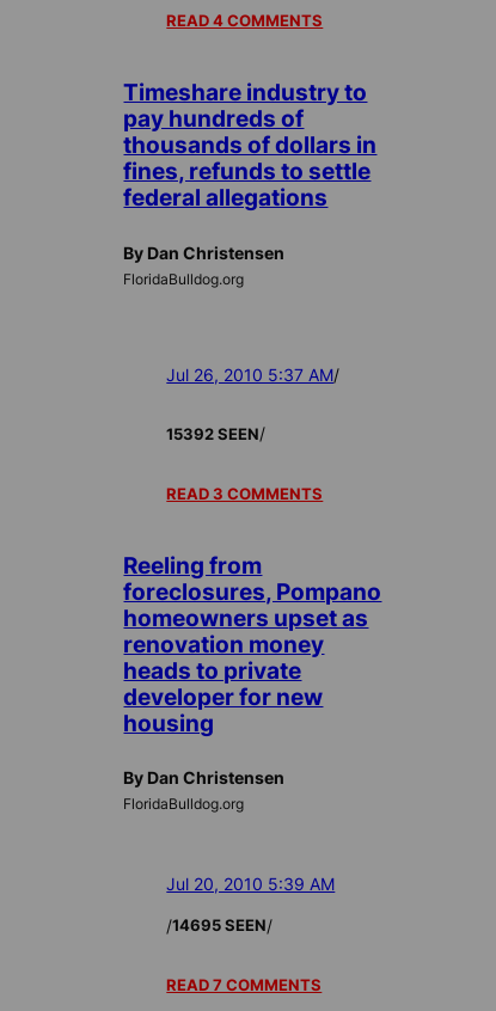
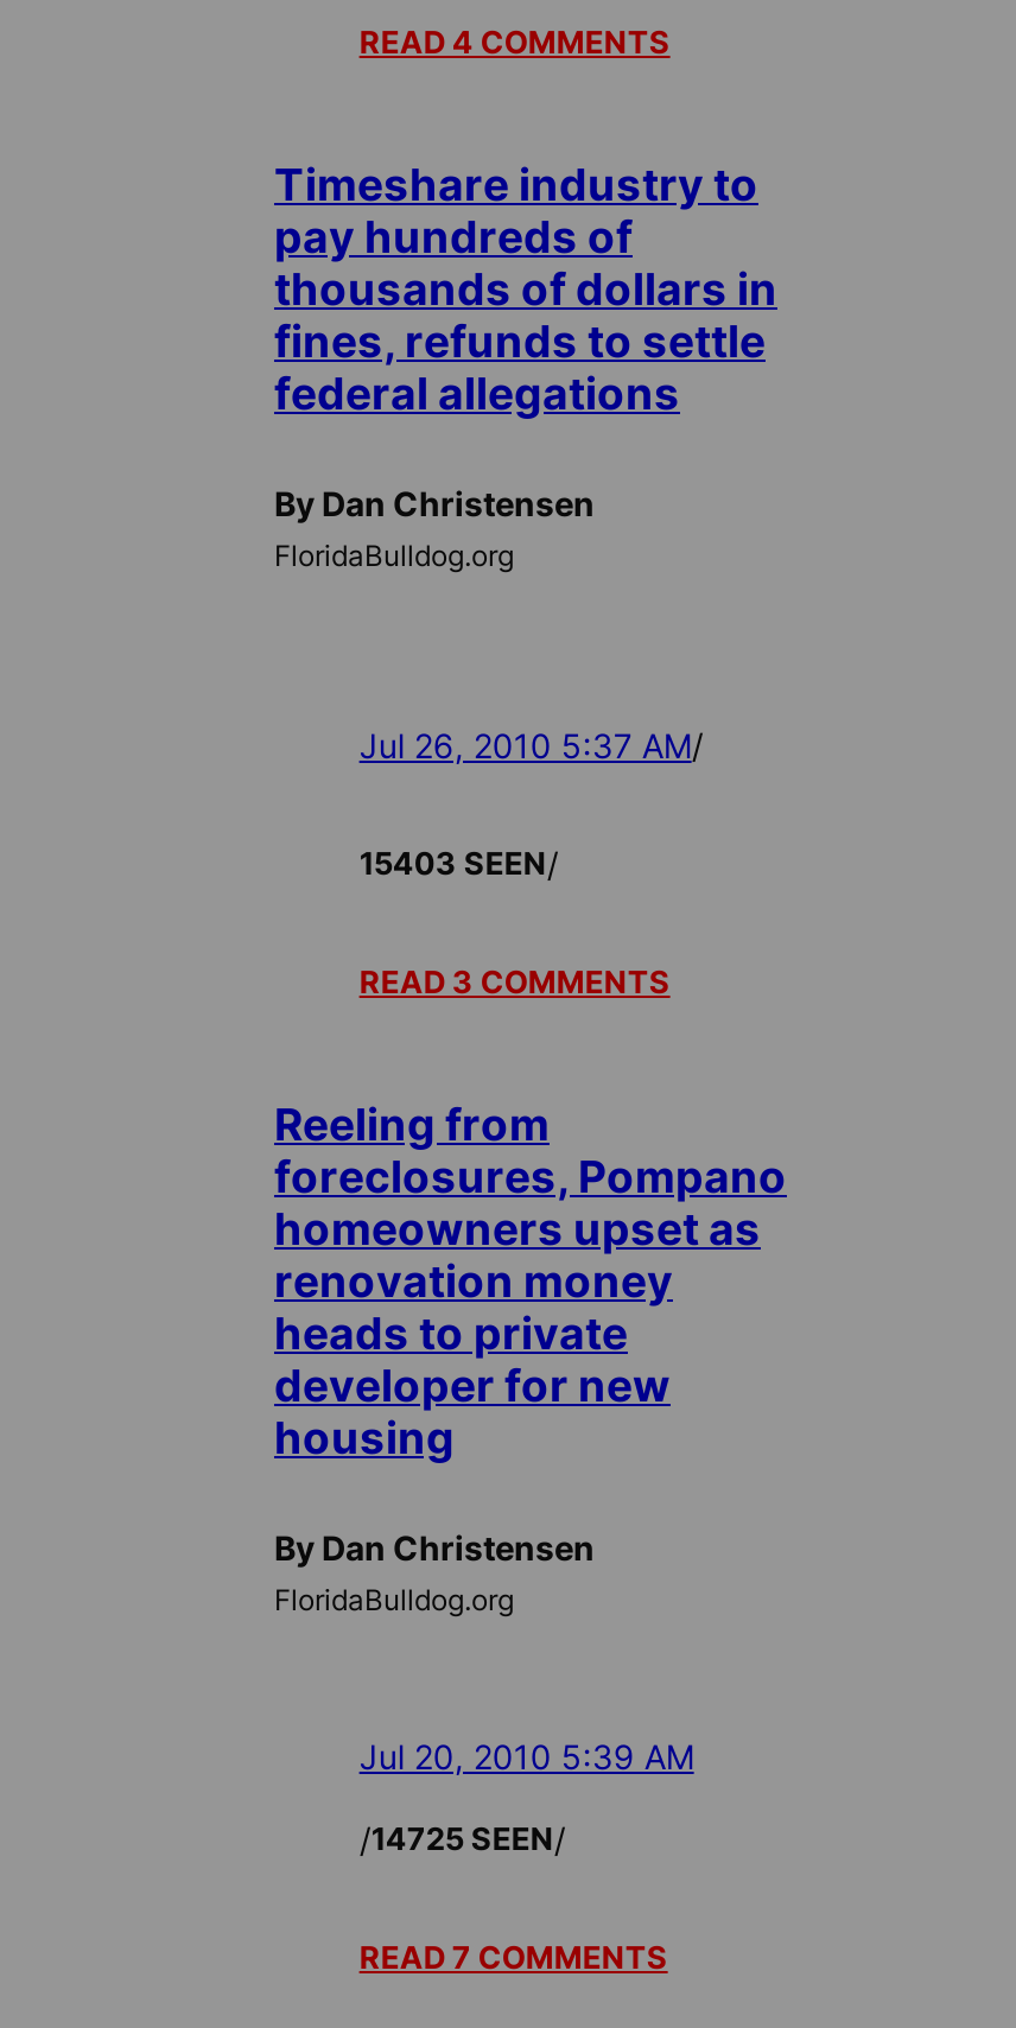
[166,424,266,444] 15392 SEEN/ -> [359,843,559,883] 15403 SEEN/
[166,915,273,935] /14695 SEEN/ -> [359,1818,566,1859] /14725 SEEN/

